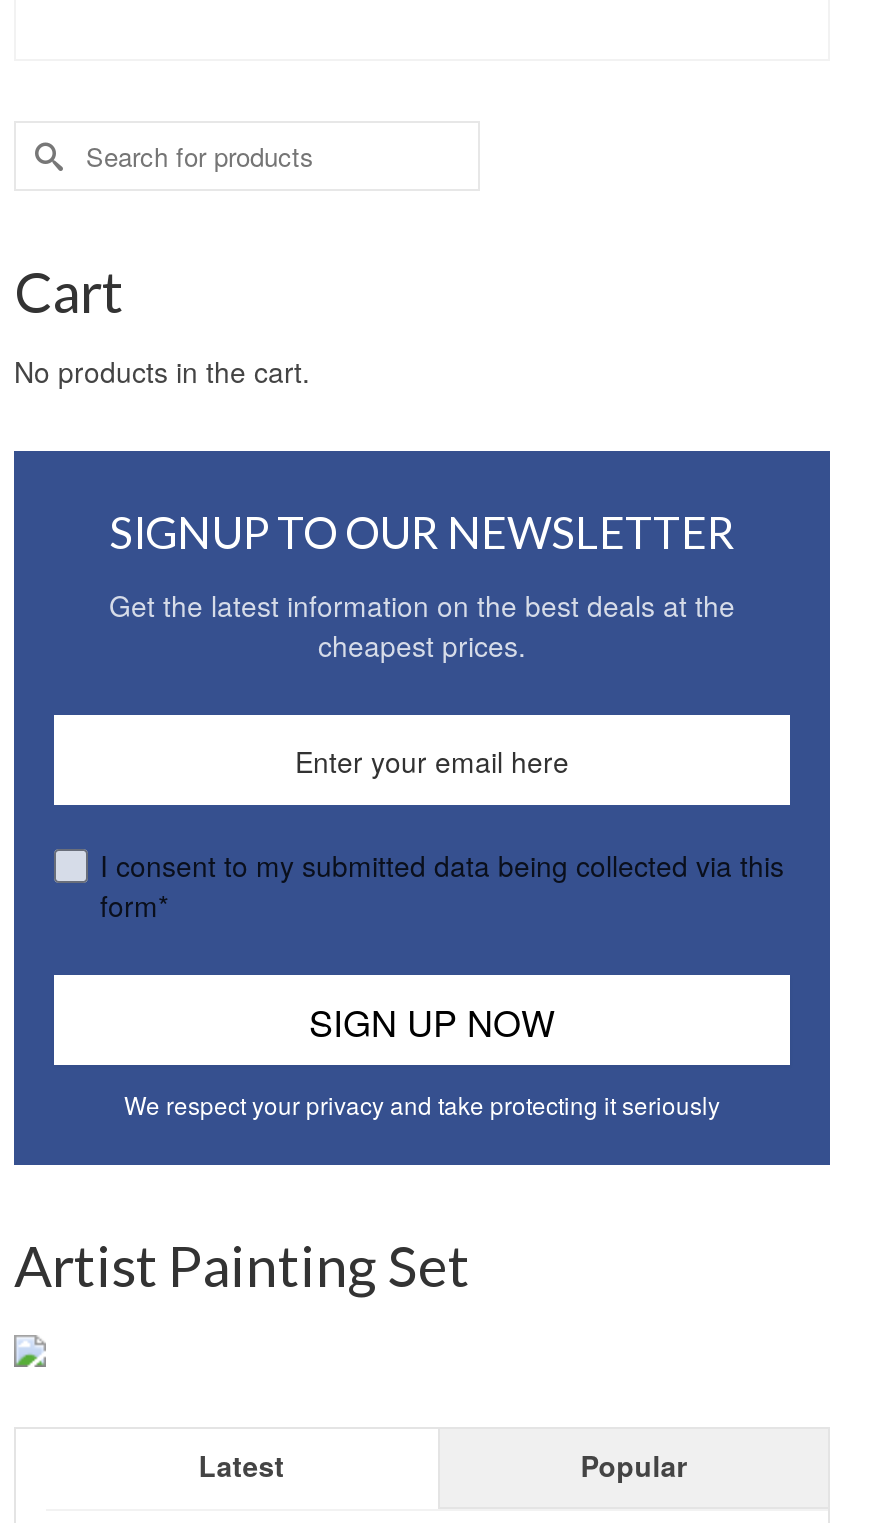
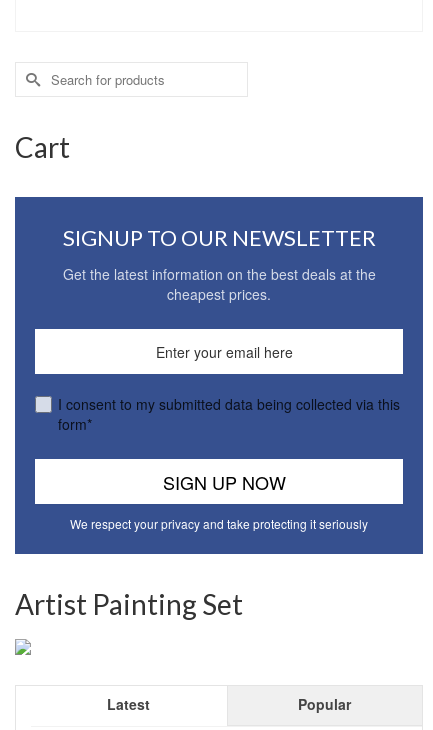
[14,351,310,391] No products in the cart. -> none

